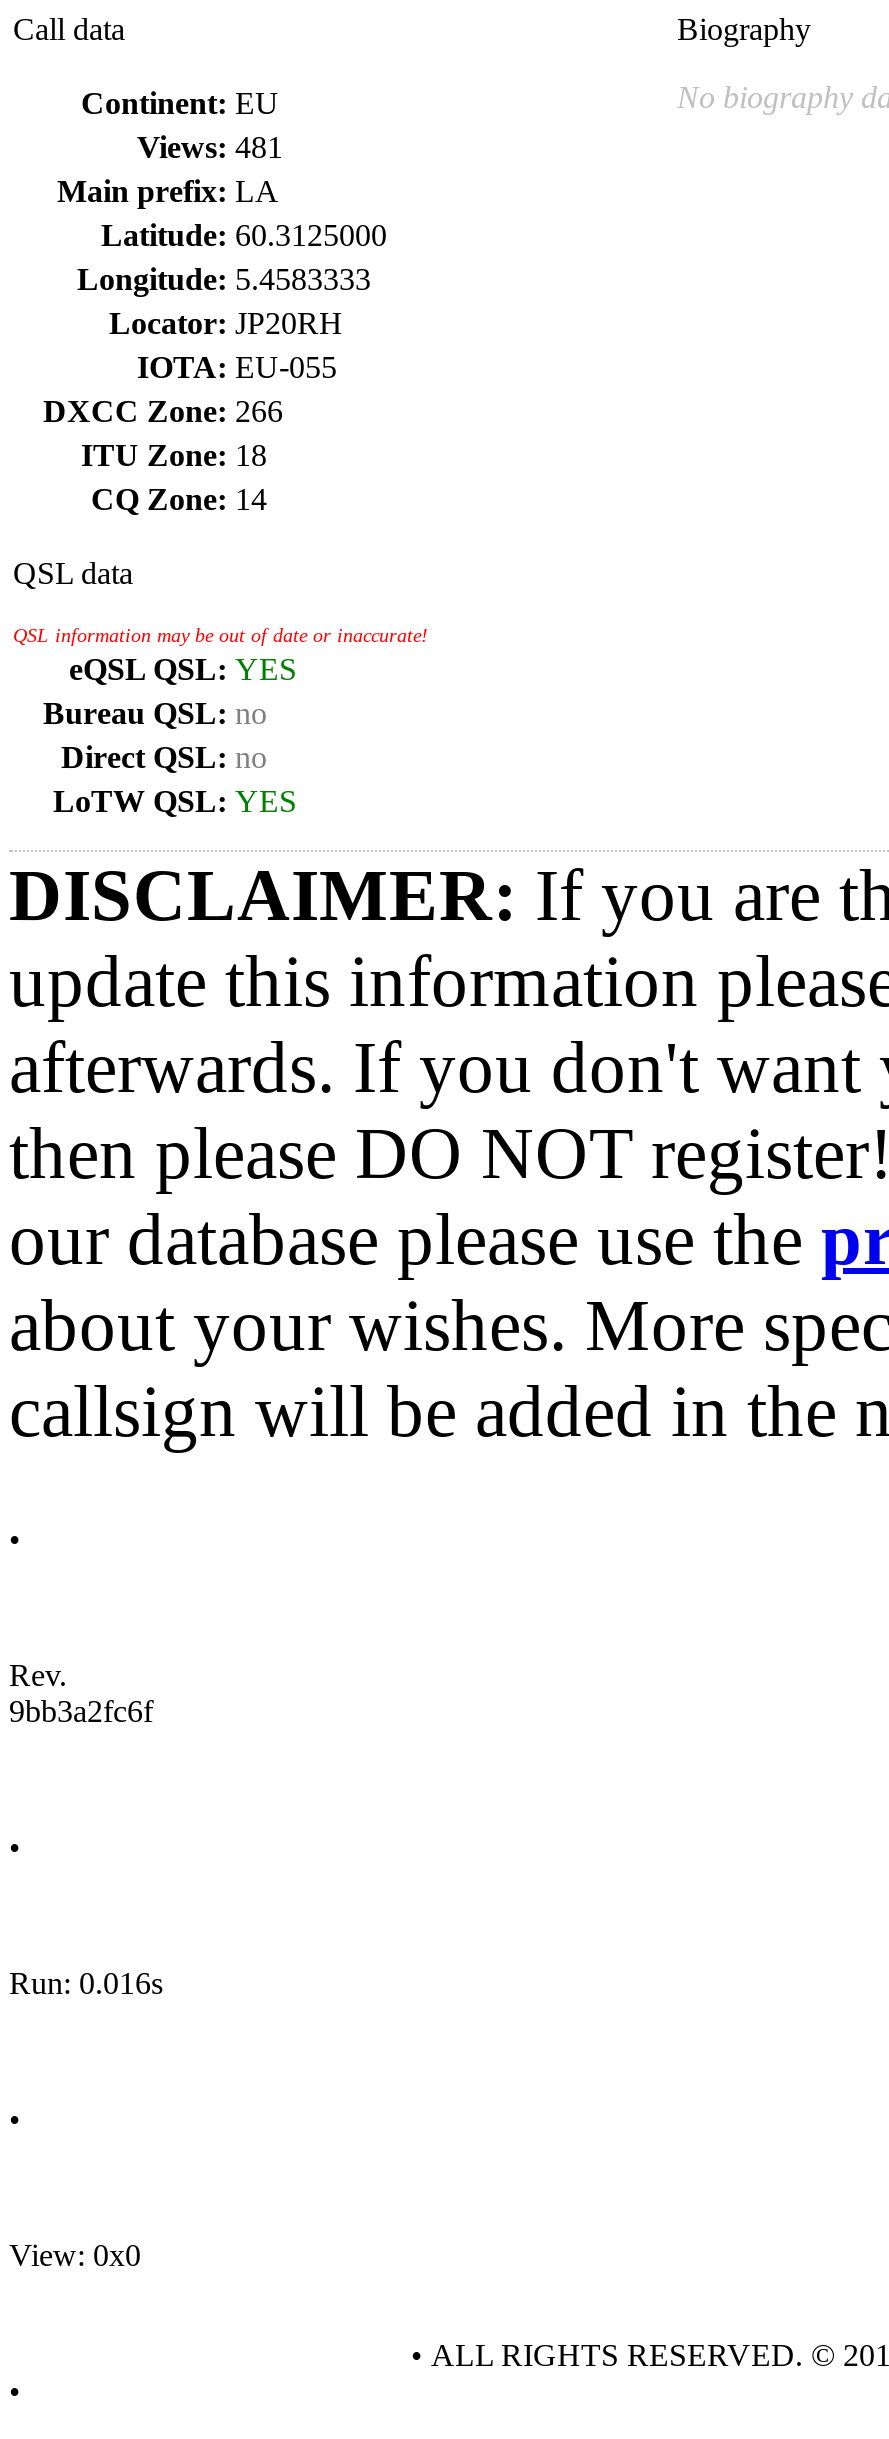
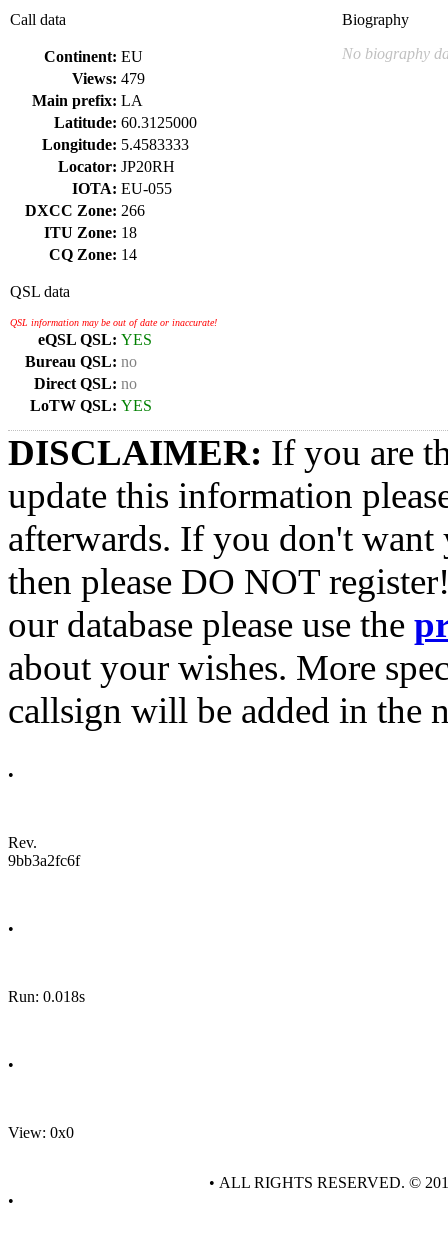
[137,130,283,164] Views: 481 -> [72,70,145,87] Views: 479
[9,1966,163,2000] Run: 0.016s -> [8,988,85,1005] Run: 0.018s

